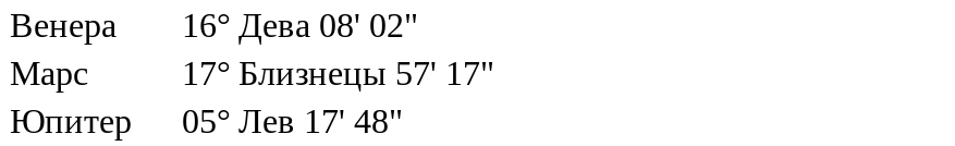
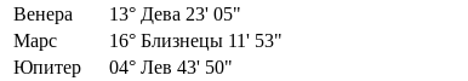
[10,6,419,43] Венера 16° Дева 08' 02" -> [13,4,241,24] Венера 13° Дева 23' 05"
[182,54,495,91] 17° Близнецы 57' 17" -> [109,30,282,51] 16° Близнецы 11' 53"
[10,102,404,139] Юпитер 05° Лев 17' 48" -> [13,57,233,77] Юпитер 04° Лев 43' 50"

